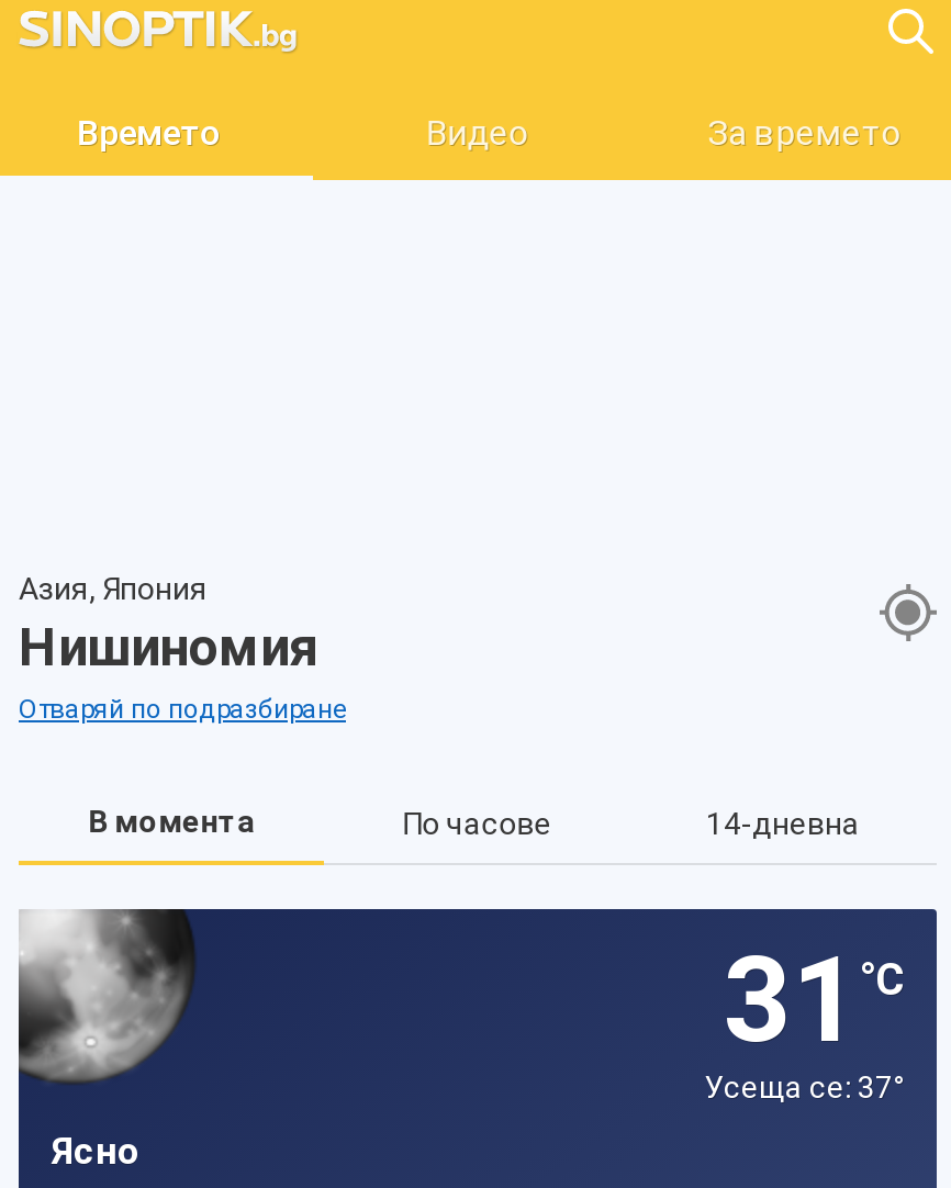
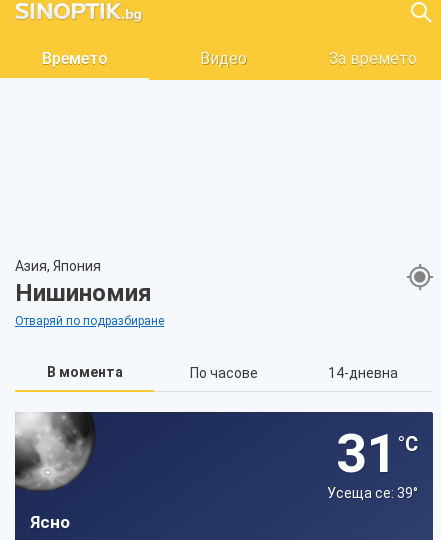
[704,1069,904,1105] Усеща се: 37° -> [327,485,418,501] Усеща се: 39°

